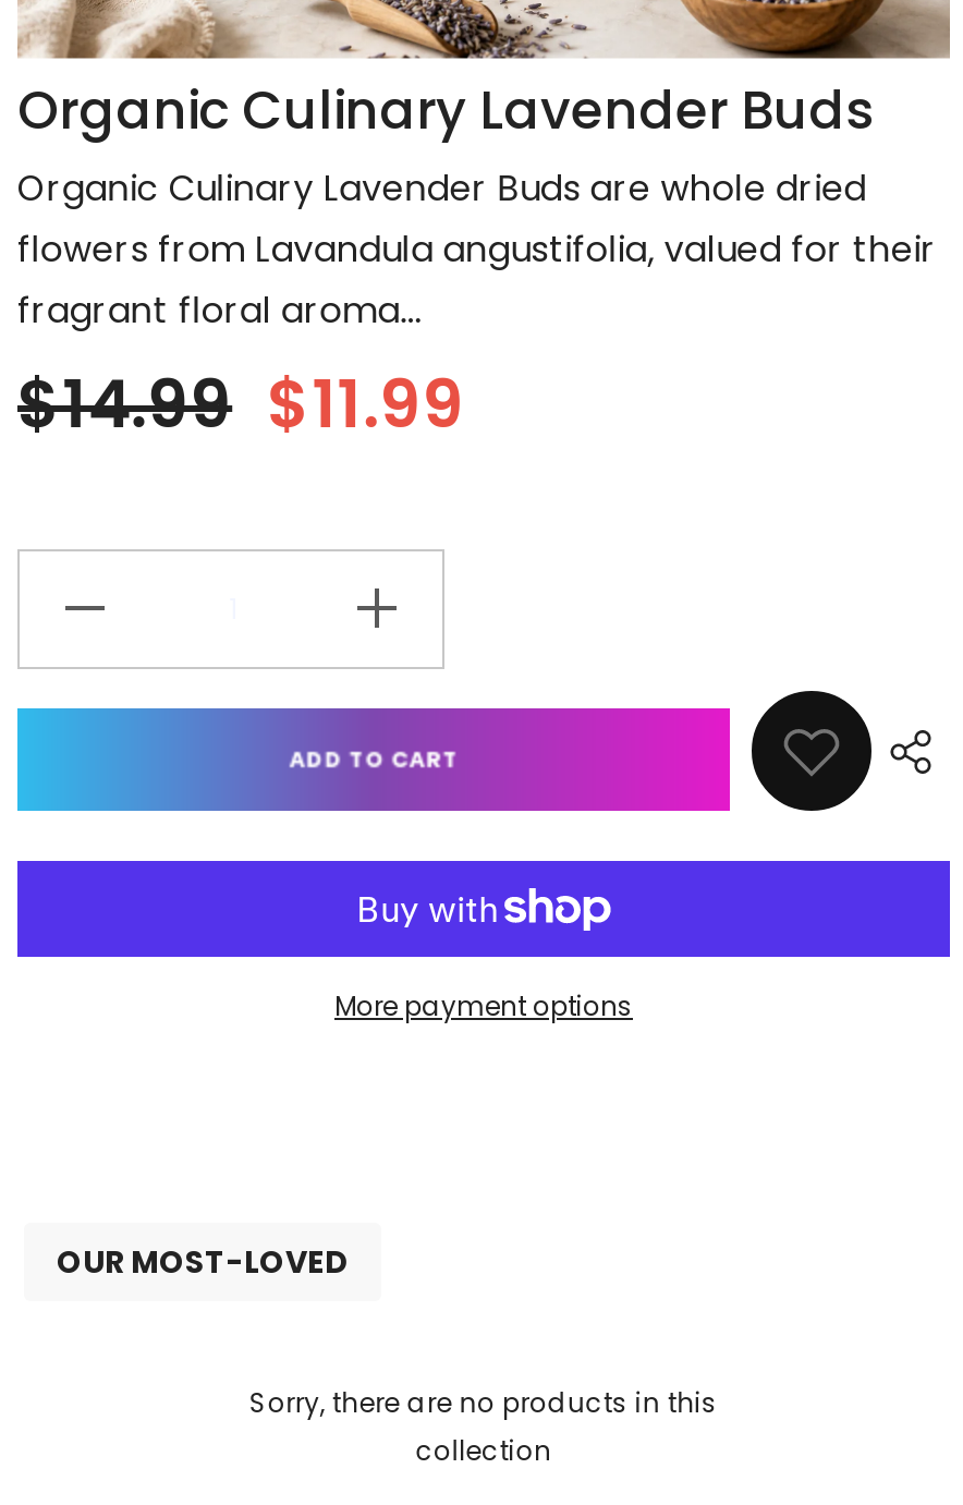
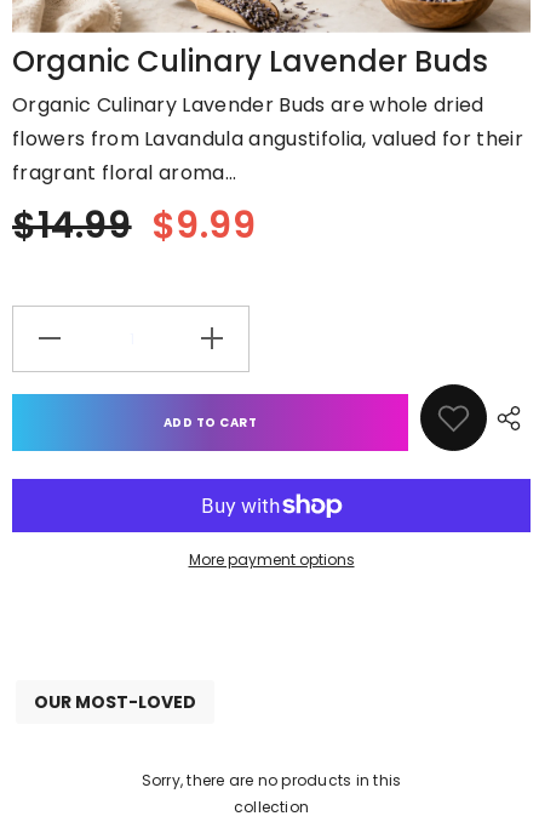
[17,360,465,452] $14.99 $11.99 -> [12,200,256,251] $14.99 $9.99

